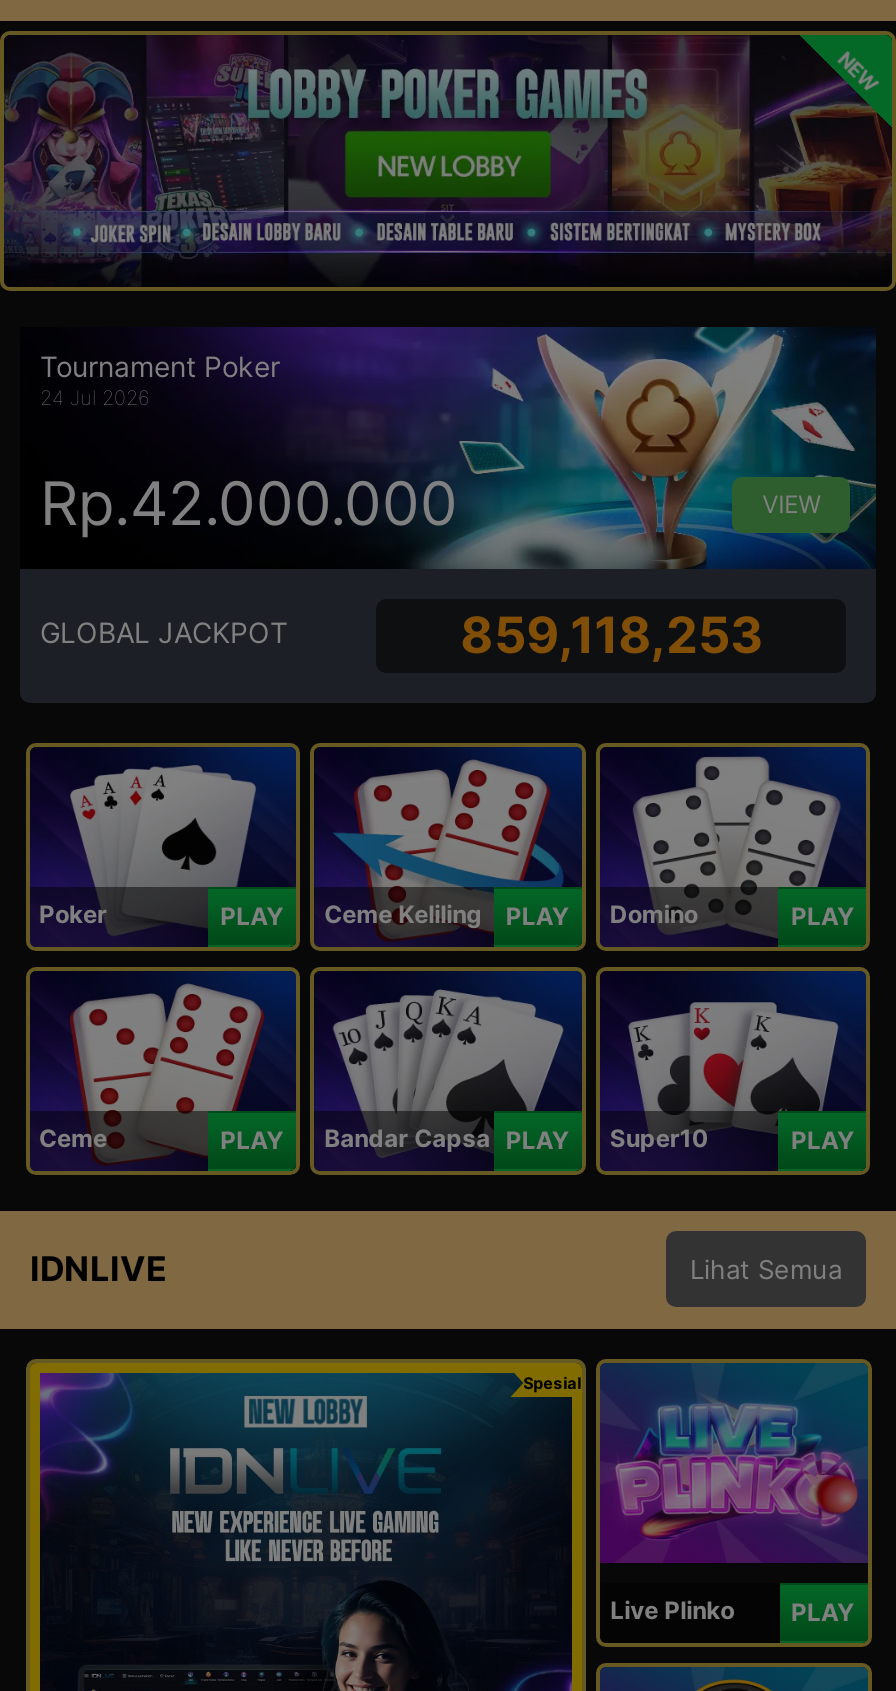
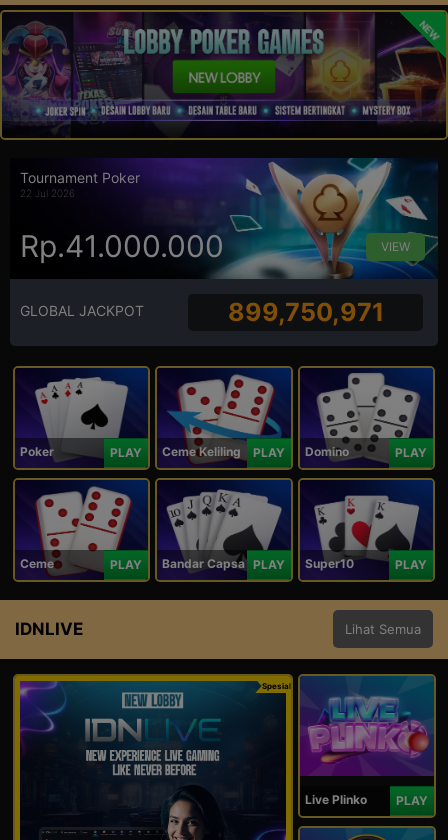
[40,385,150,409] 24 Jul 2026 -> [20,187,75,199] 22 Jul 2026
[40,466,458,538] Rp.42.000.000 -> [20,228,224,264] Rp.41.000.000
[460,605,762,665] 859,118,253 -> [228,297,384,327] 899,750,971

